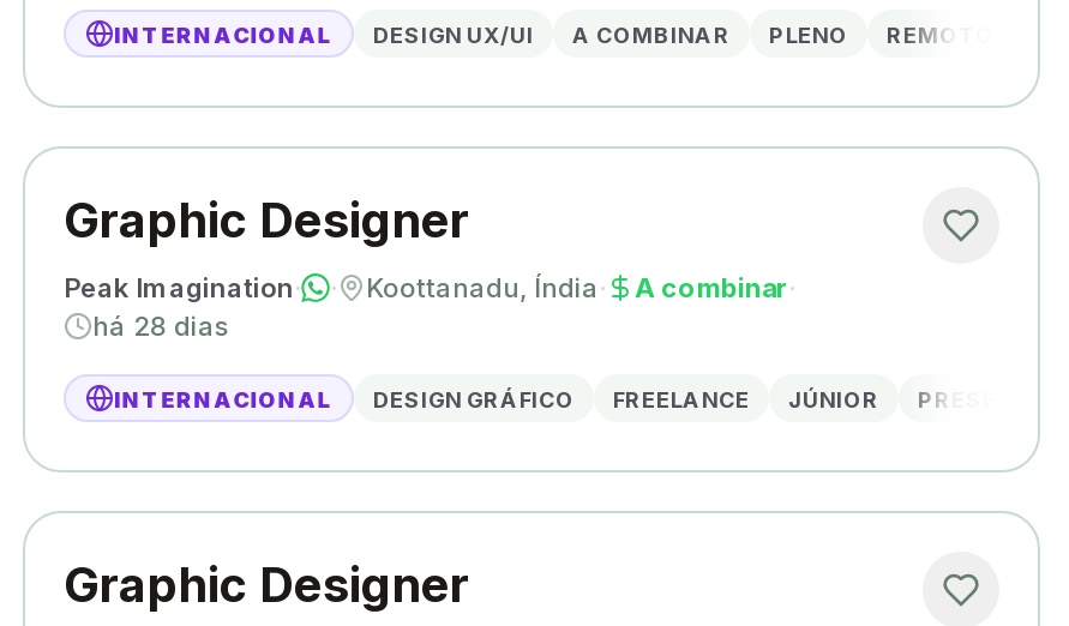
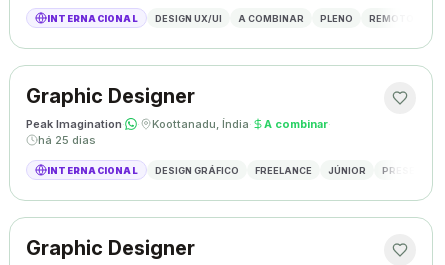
[92,309,232,343] há 28 dias -> [38,133,96,147] há 25 dias

